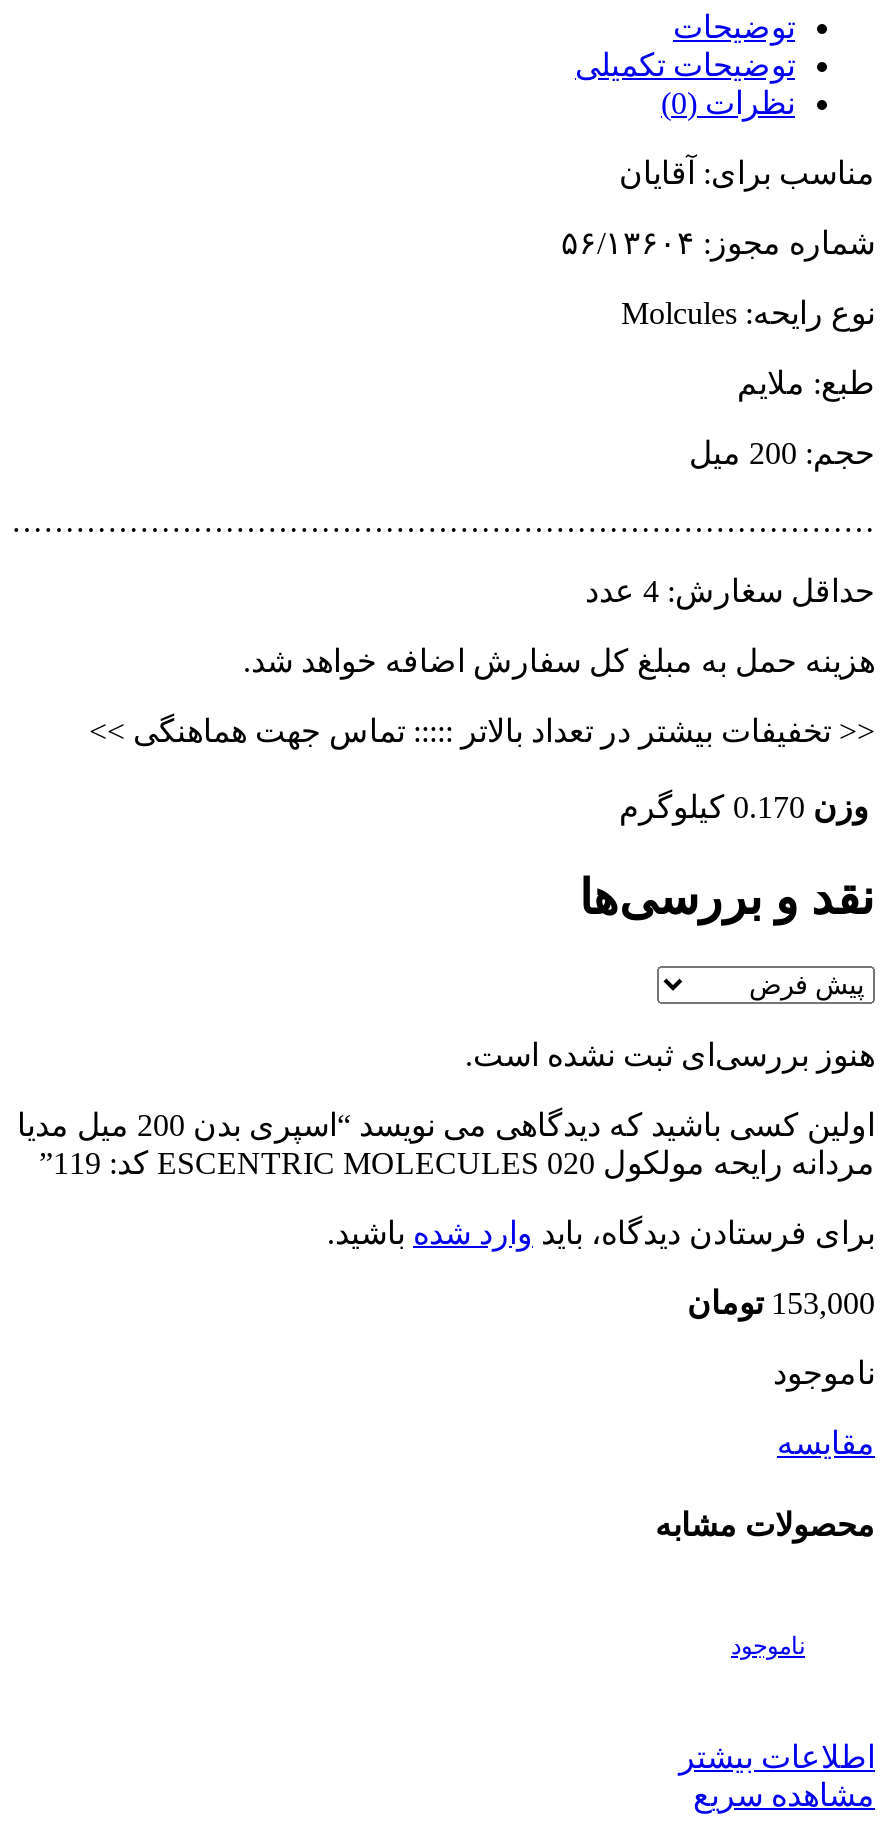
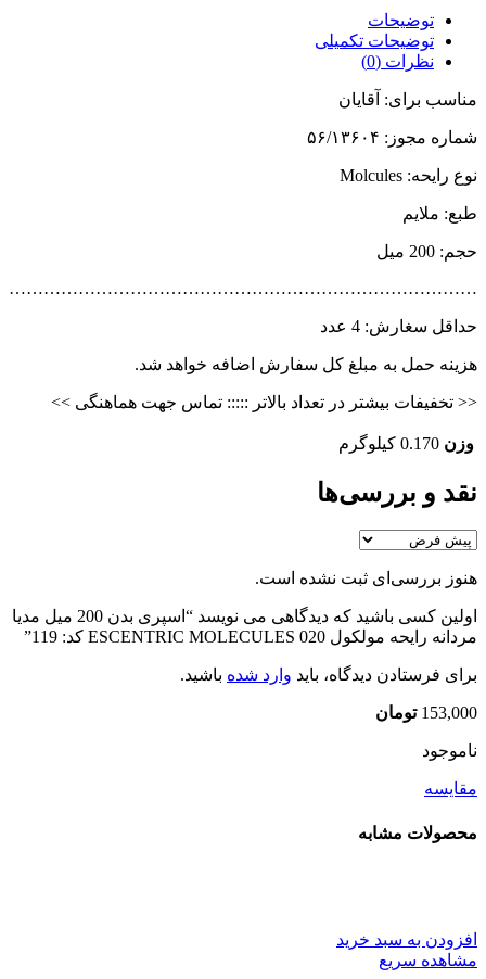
[731,1632,805,1660] ناموجود -> none
[679,1740,875,1774] اطلاعات بیشتر -> [336,930,477,949] افزودن به سبد خرید

